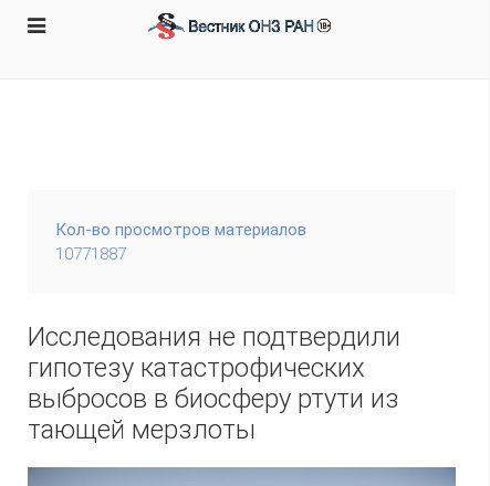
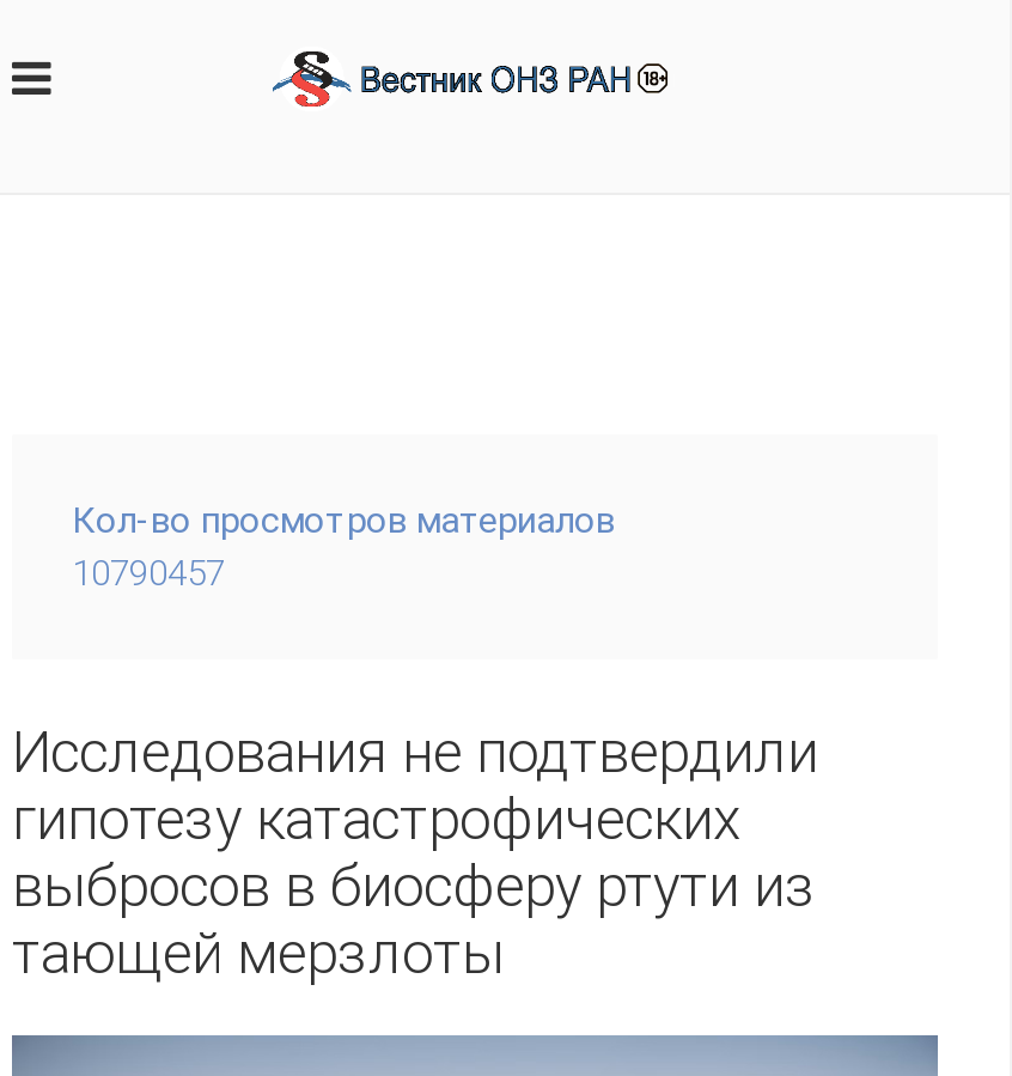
[55,244,126,264] 10771887 -> [72,552,225,595] 10790457

